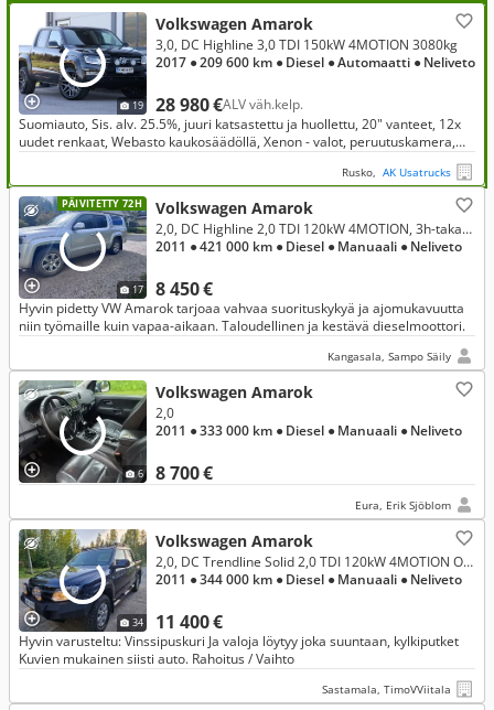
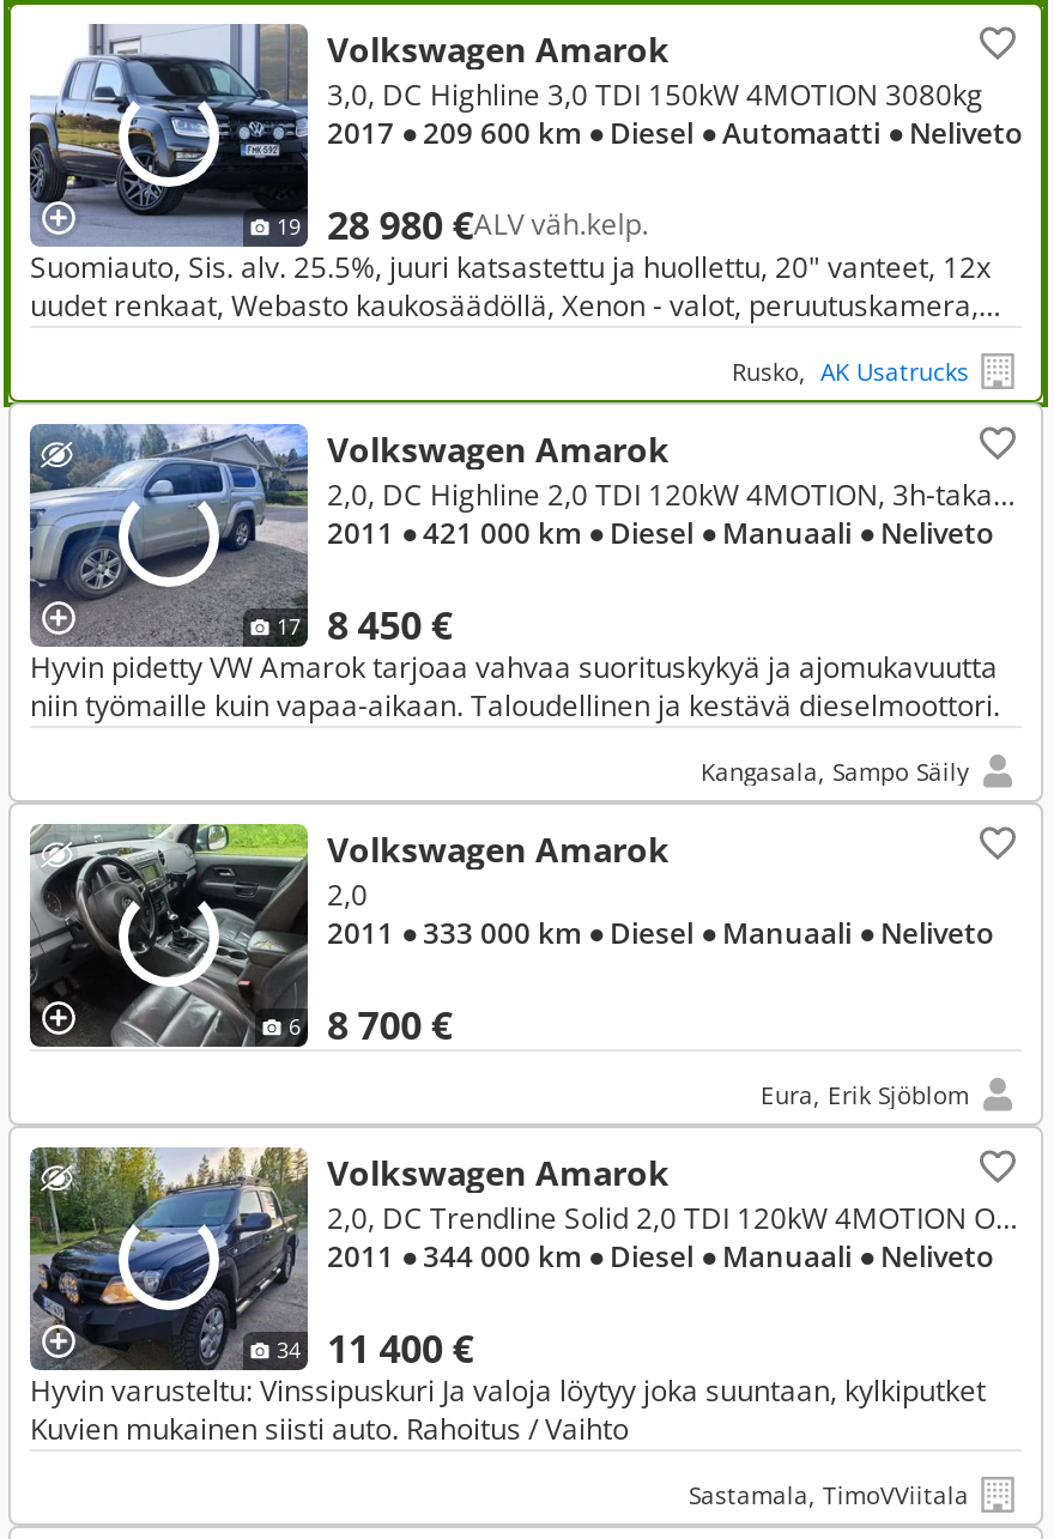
[62,196,142,211] PÄIVITETTY 72H -> none

